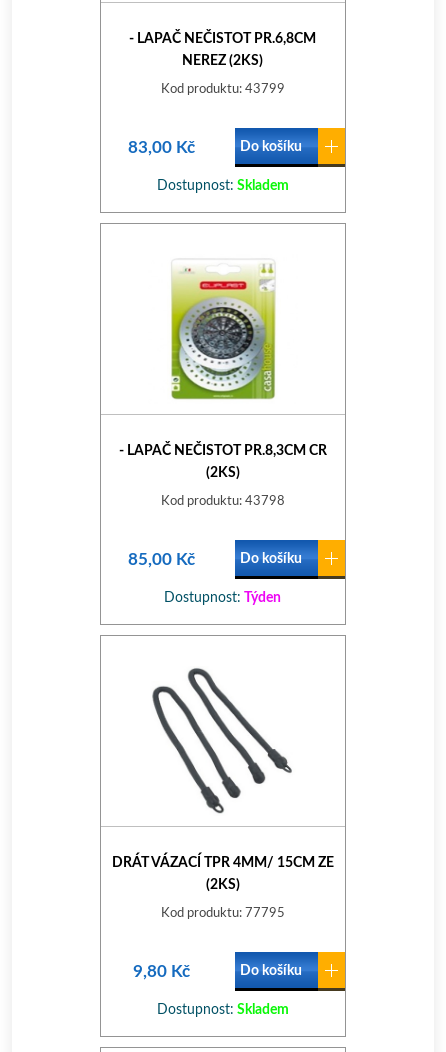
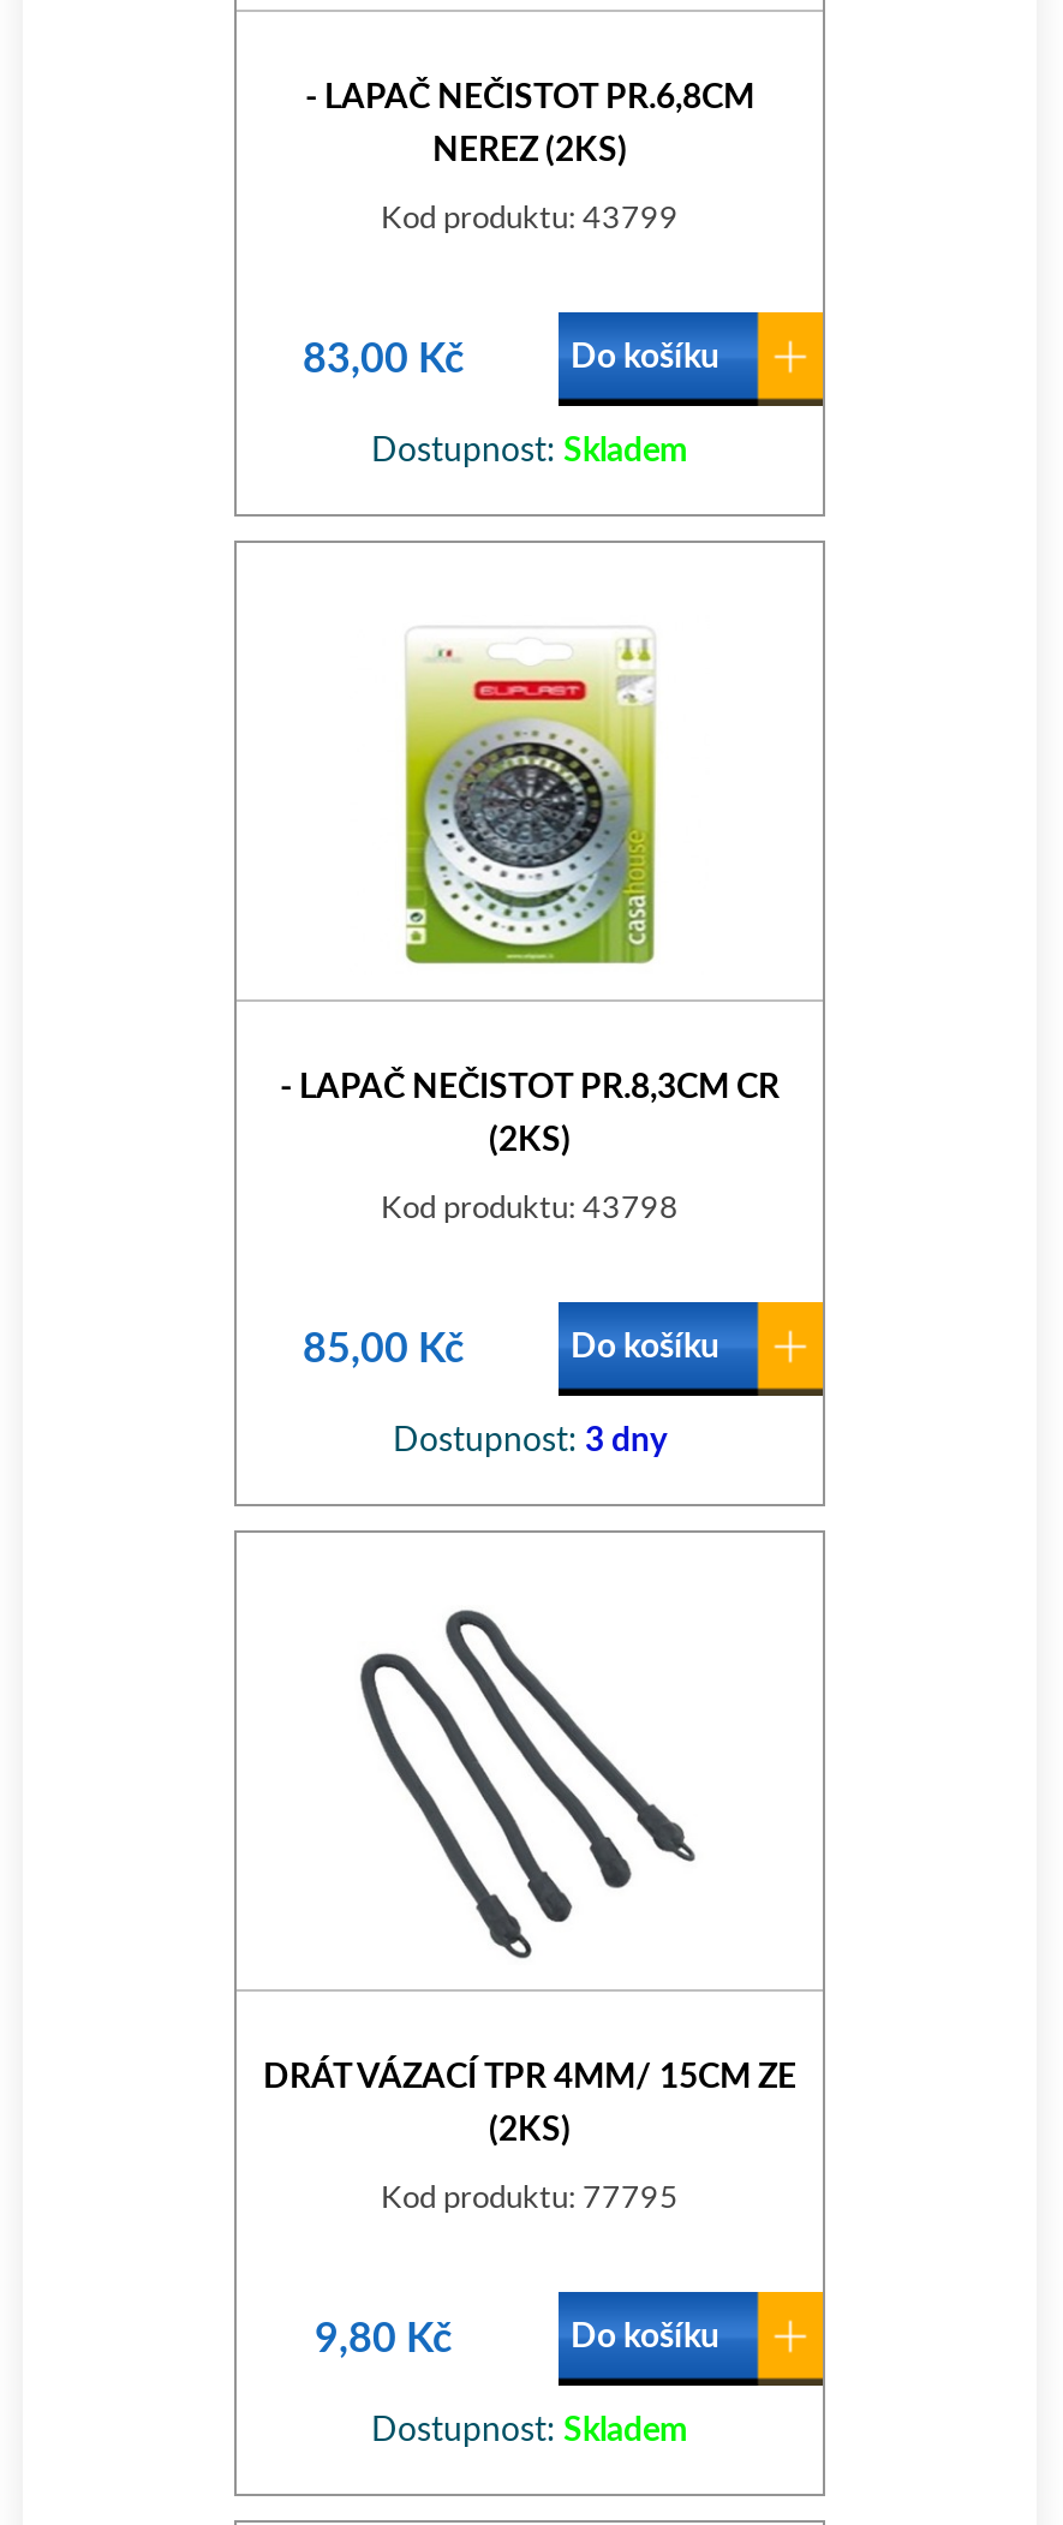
[164,591,281,605] Dostupnost: Týden -> [393,1425,667,1458] Dostupnost: 3 dny

